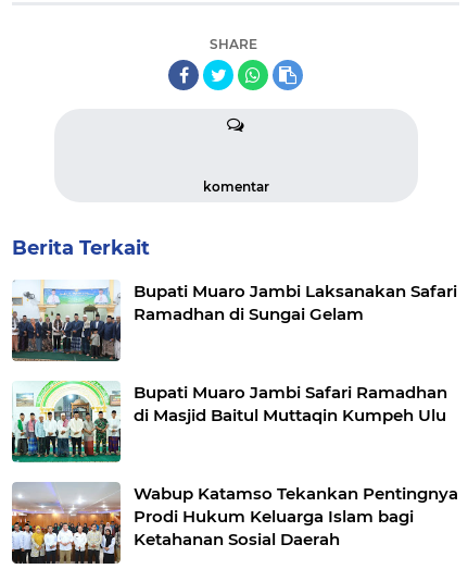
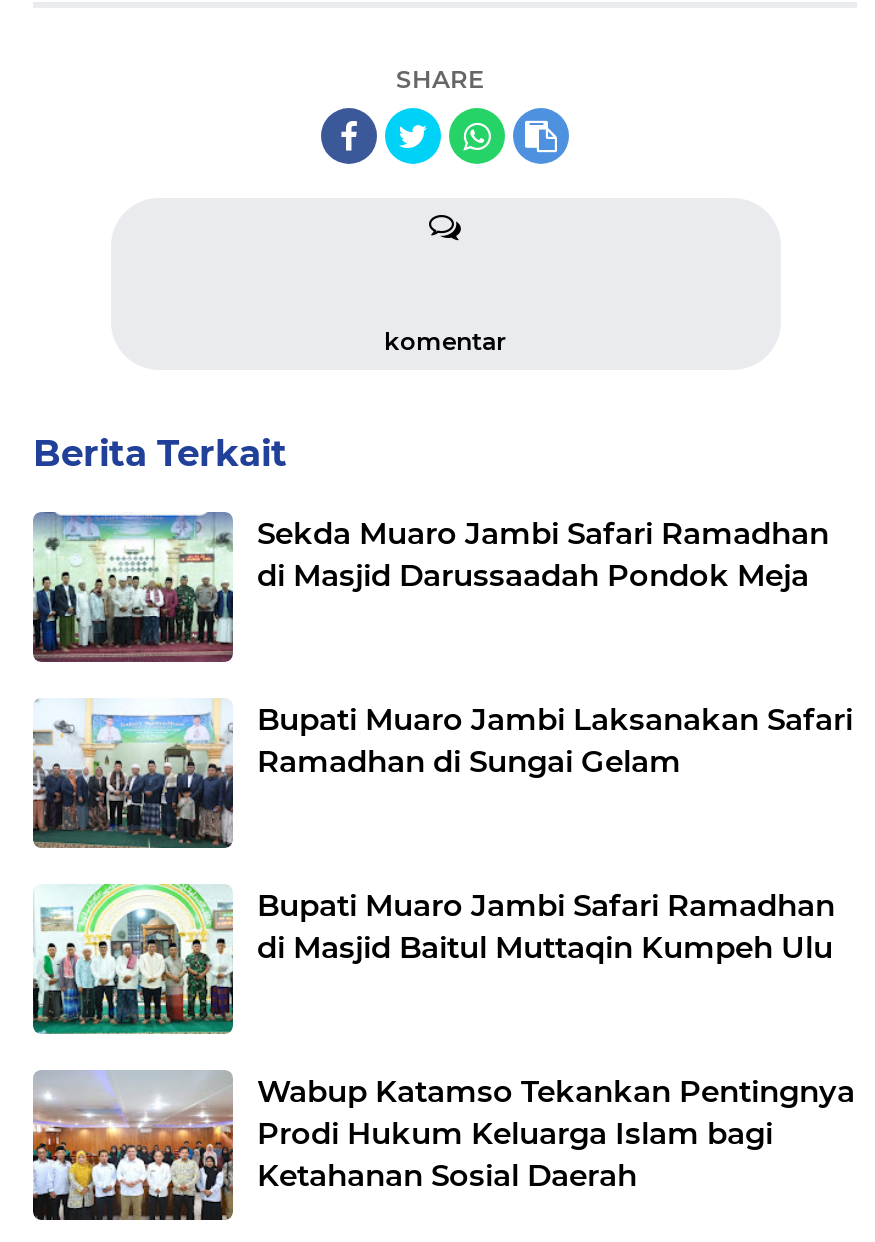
none -> [31,510,829,662] [image] | Sekda Muaro Jambi Safari Ramadhan | di Masjid Darussaadah Pondok Meja

